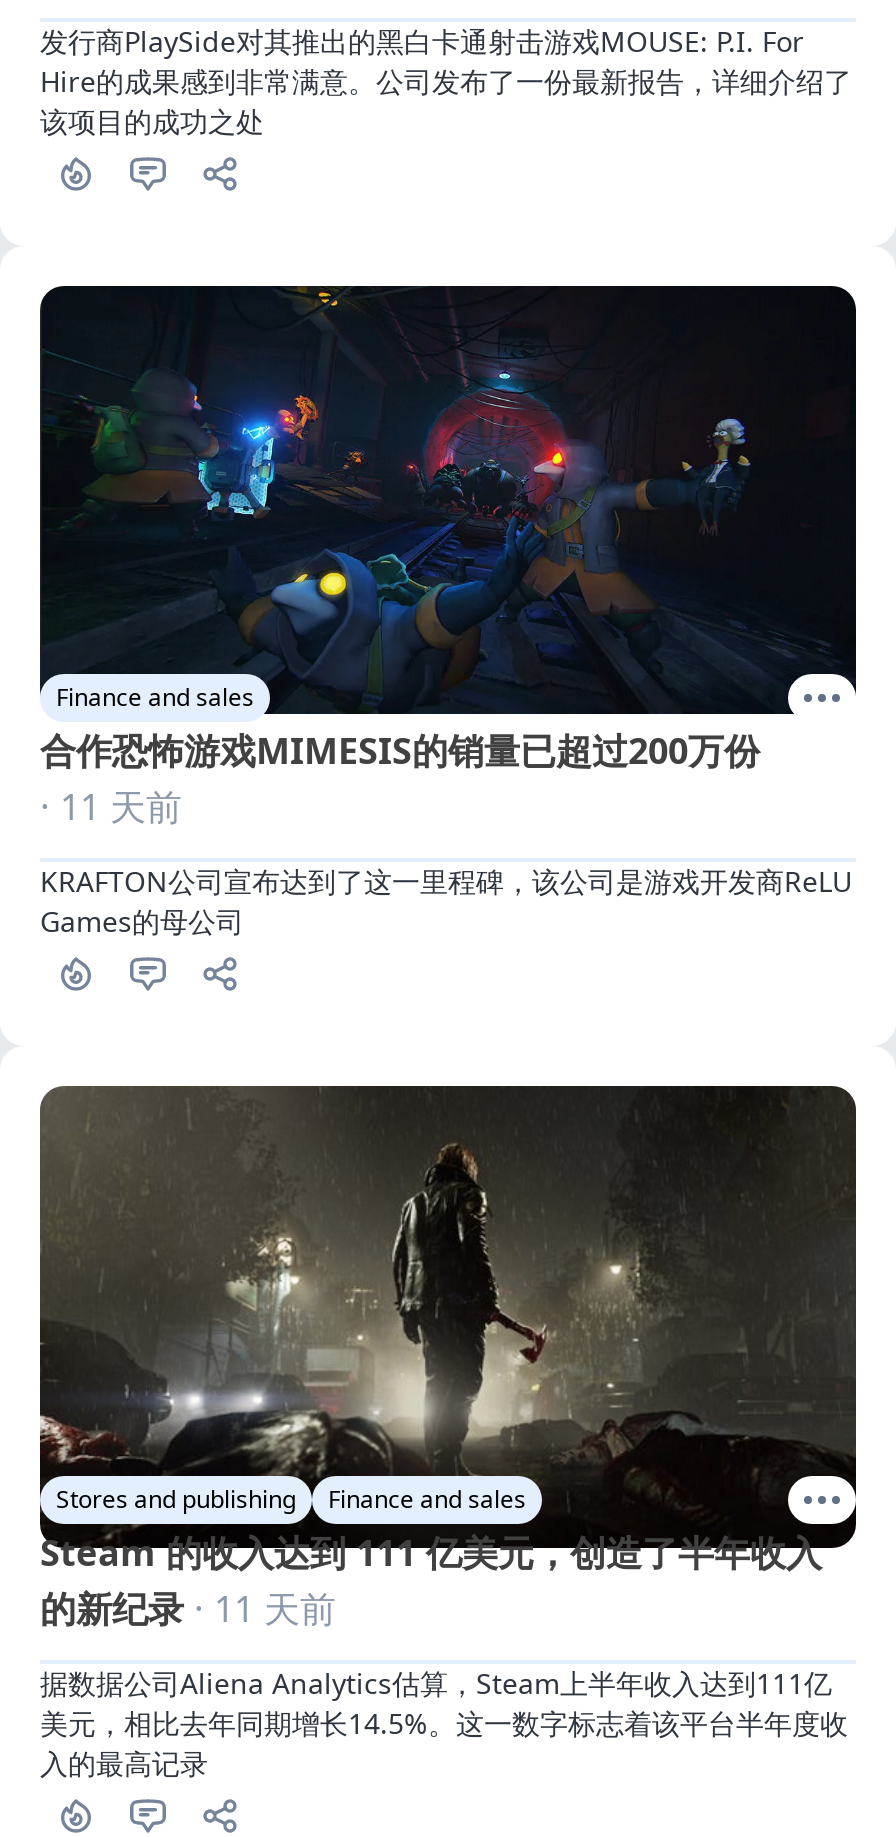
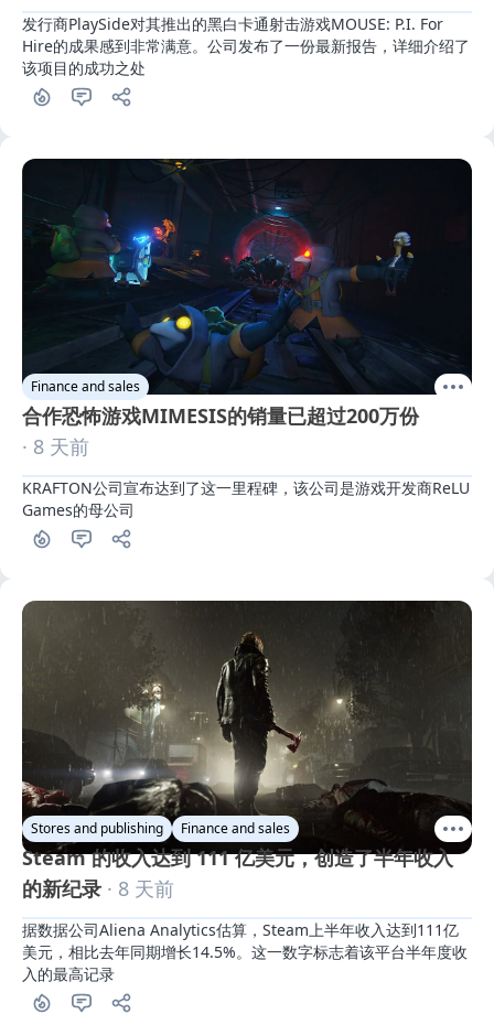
[40,783,182,831] · 11 天前 -> [22,433,89,459] · 8 天前
[40,1584,336,1632] 的新纪录· 11 天前 -> [22,875,174,901] 的新纪录· 8 天前

